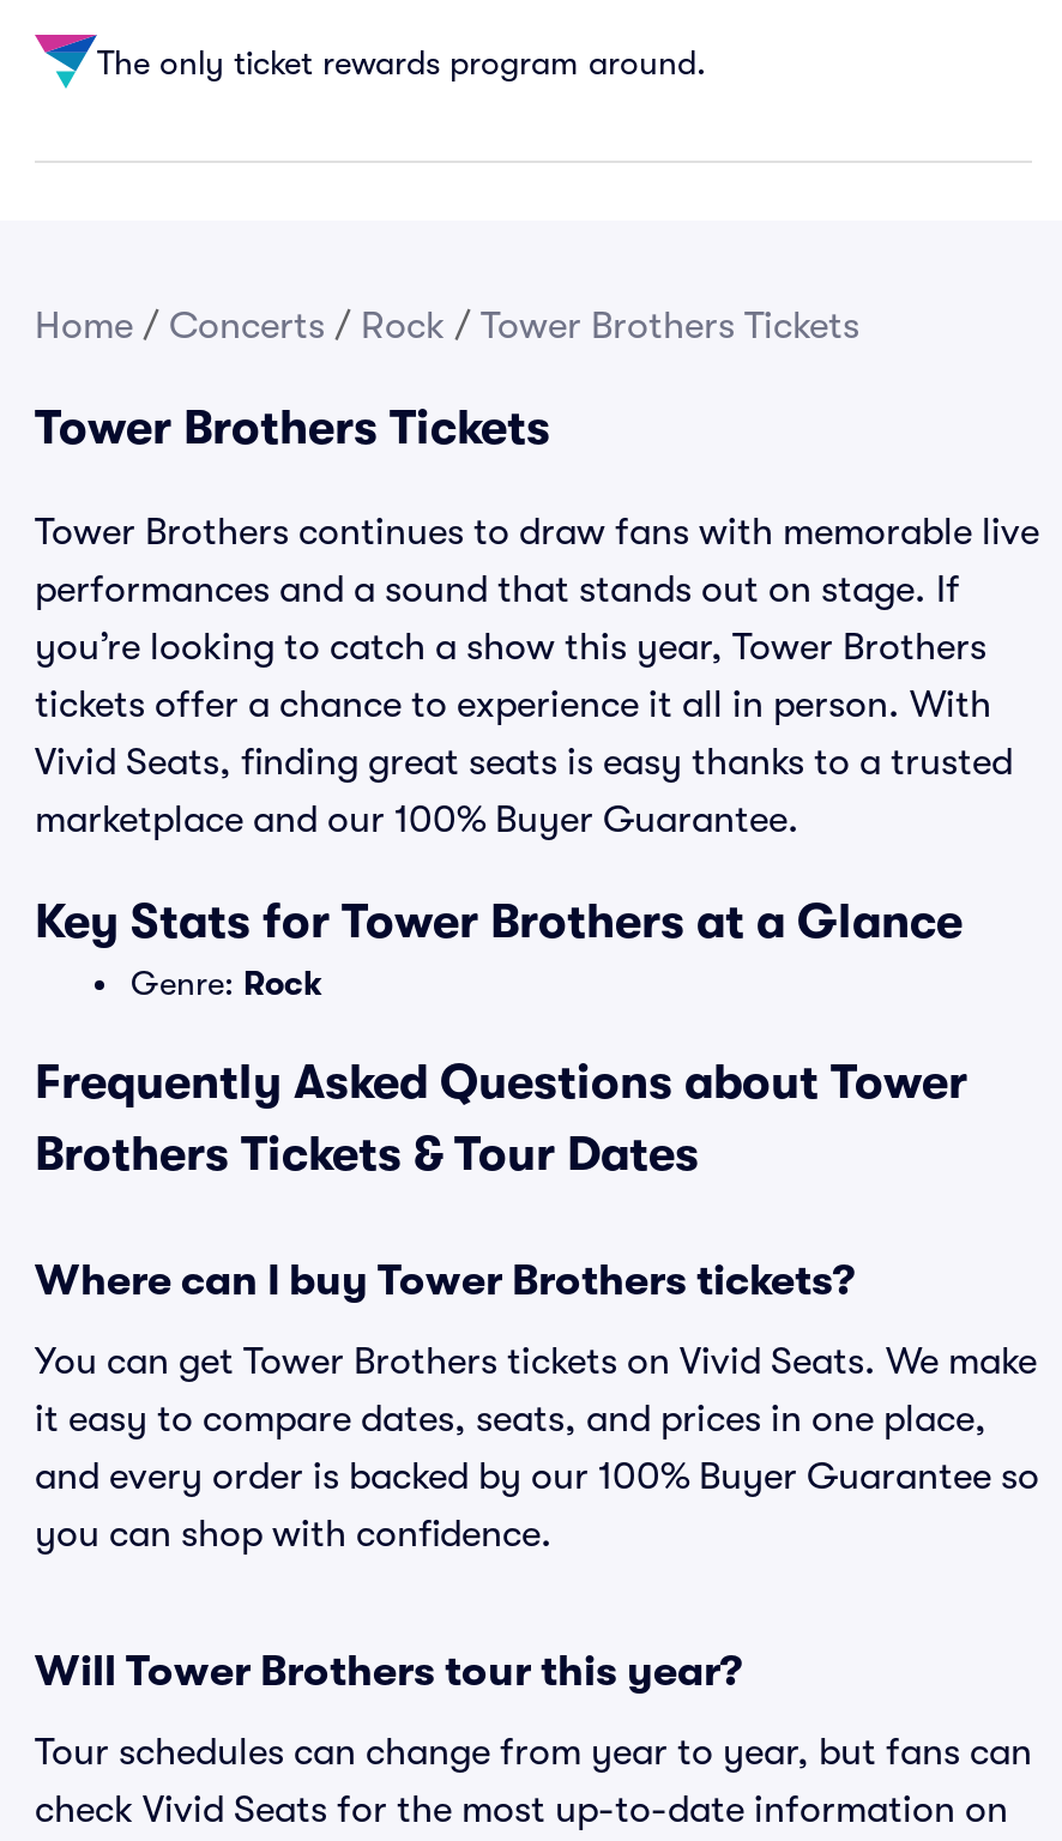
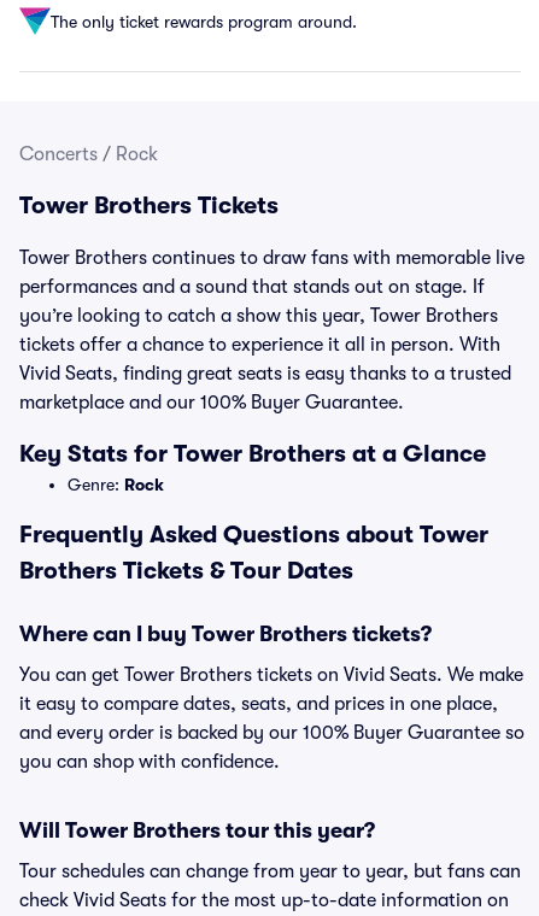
[35,304,859,348] Home / Concerts / Rock / Tower Brothers Tickets -> [19,143,158,165] Concerts / Rock

